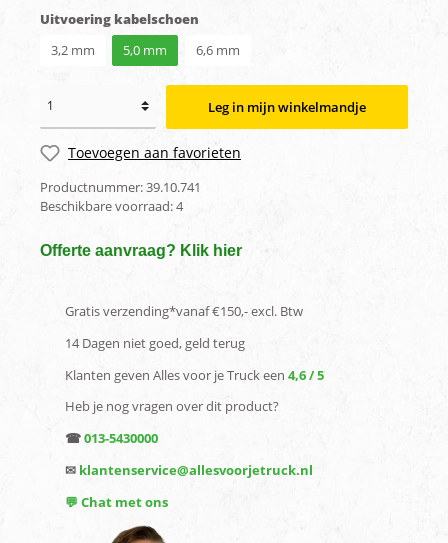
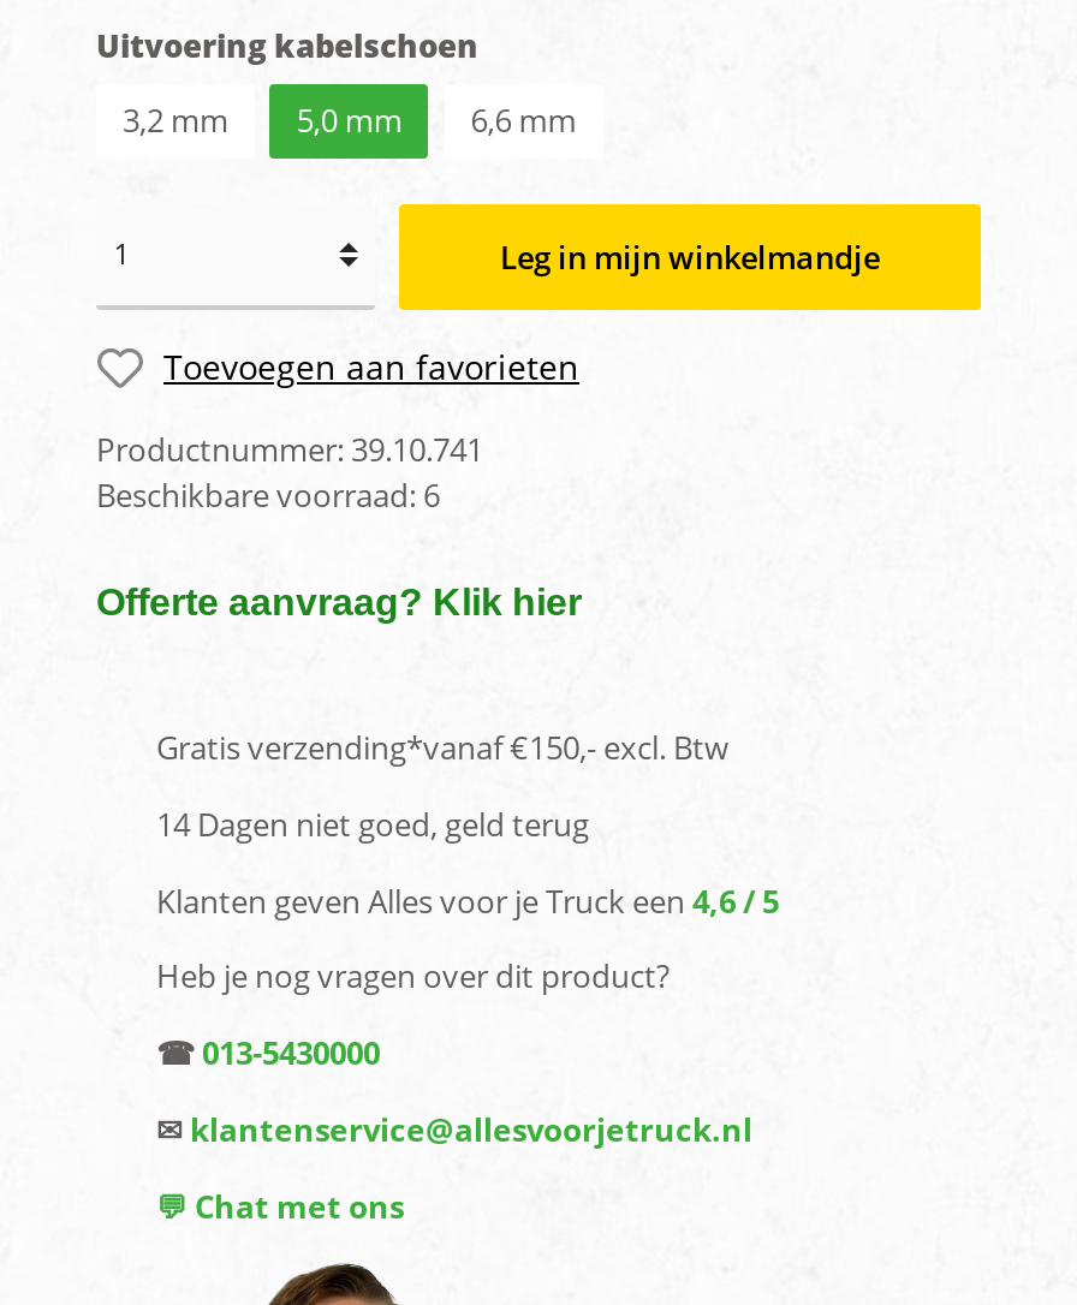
[40,197,183,215] Beschikbare voorraad: 4 -> [96,472,440,516] Beschikbare voorraad: 6

